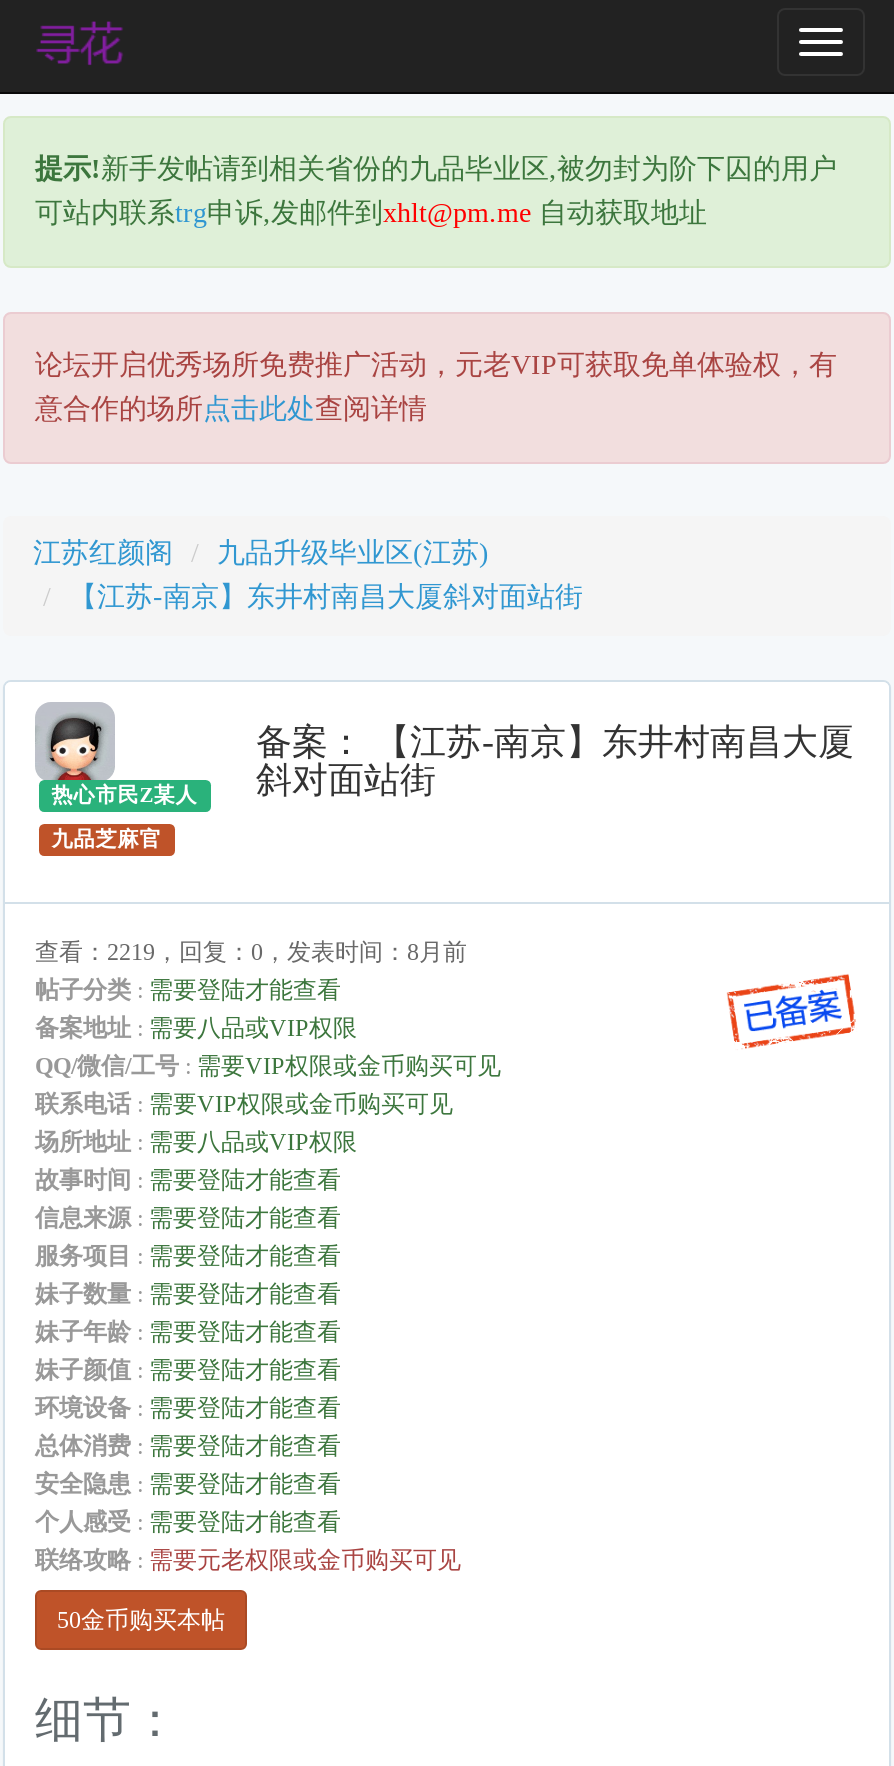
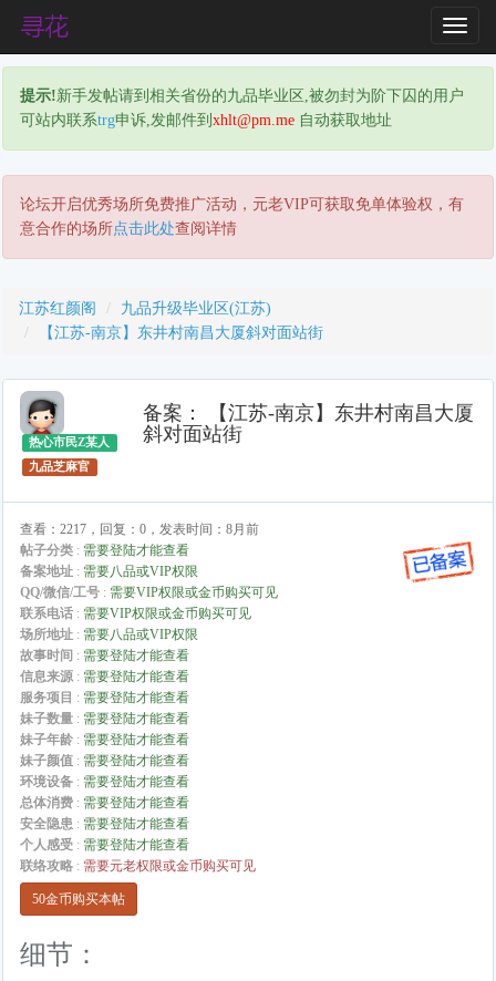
[35,938,467,966] 查看：2219，回复：0，发表时间：8月前 -> [20,522,259,537] 查看：2217，回复：0，发表时间：8月前

